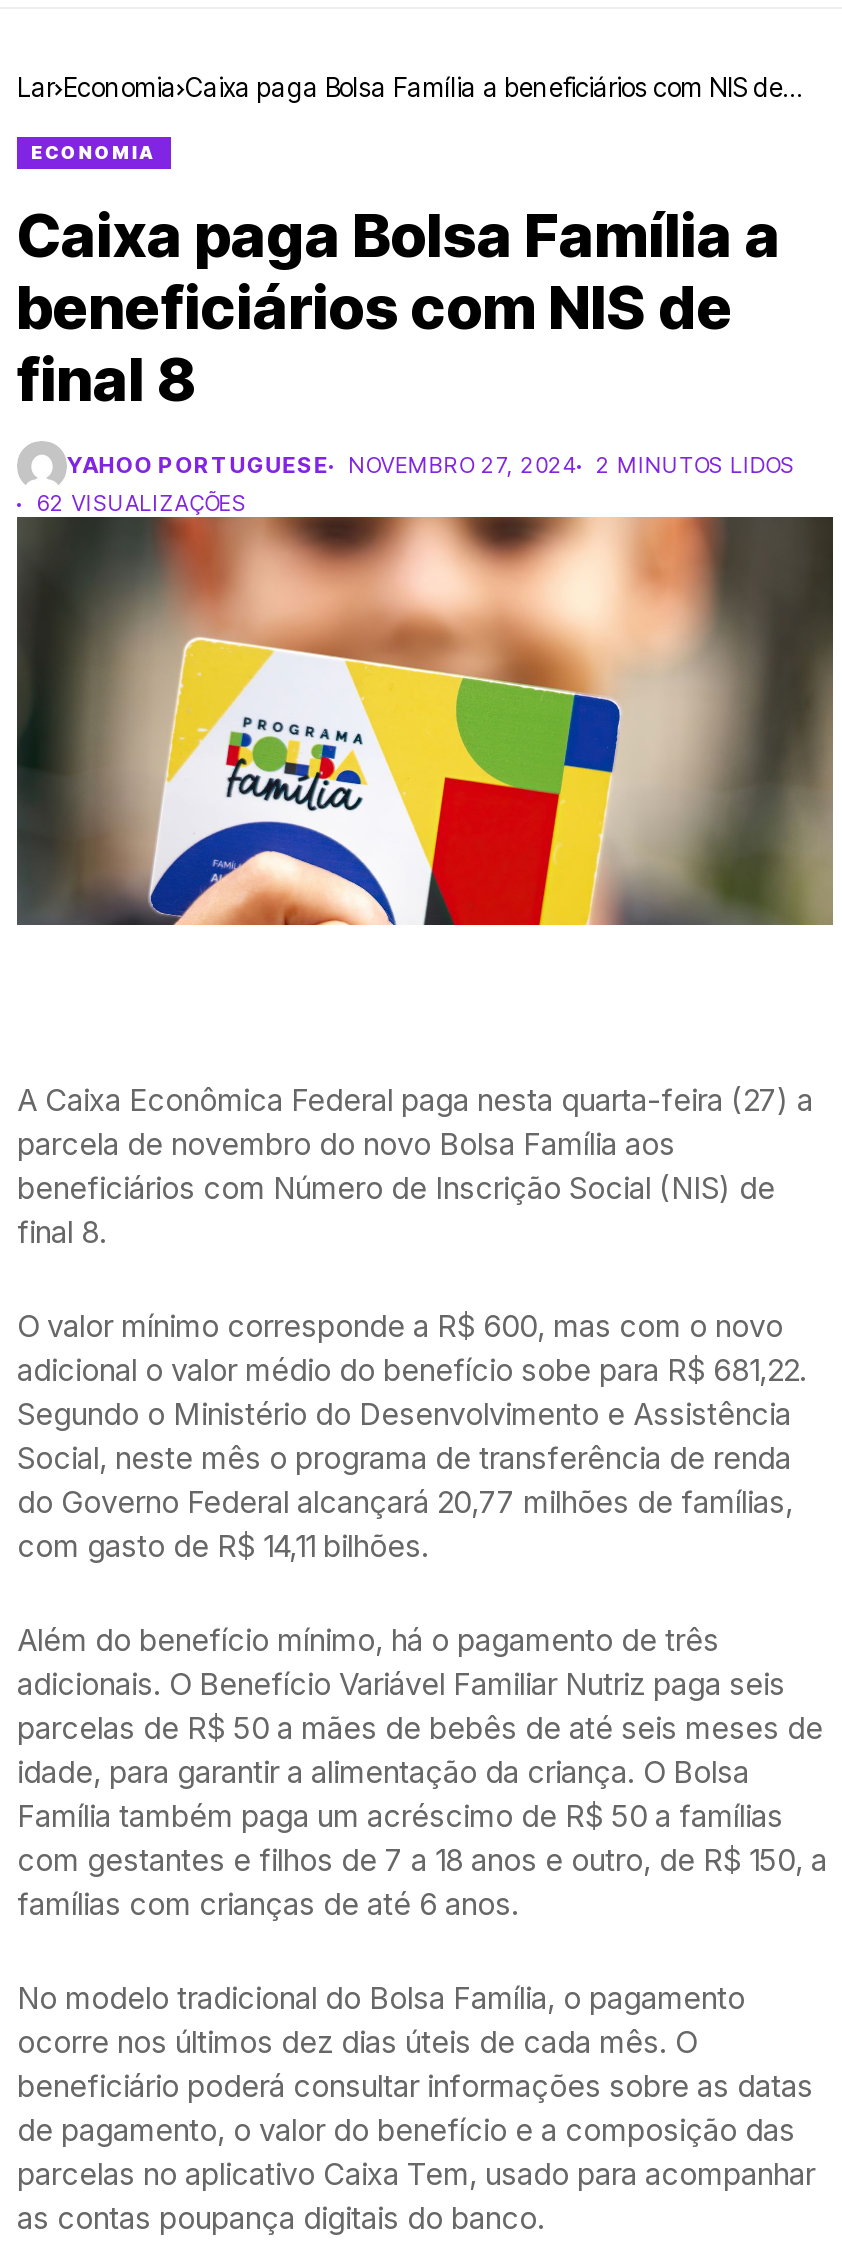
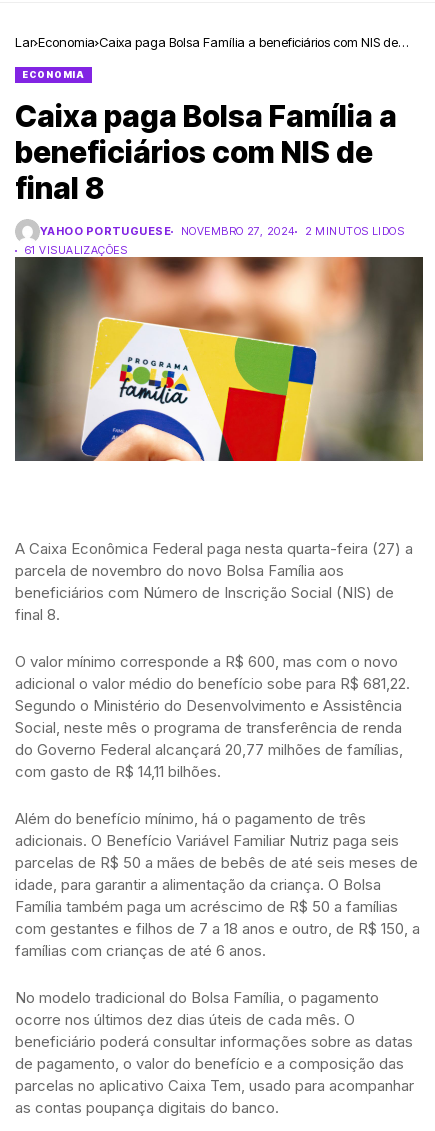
[37,489,247,517] 62 VISUALIZAÇÕES -> [25,243,127,257] 61 VISUALIZAÇÕES

